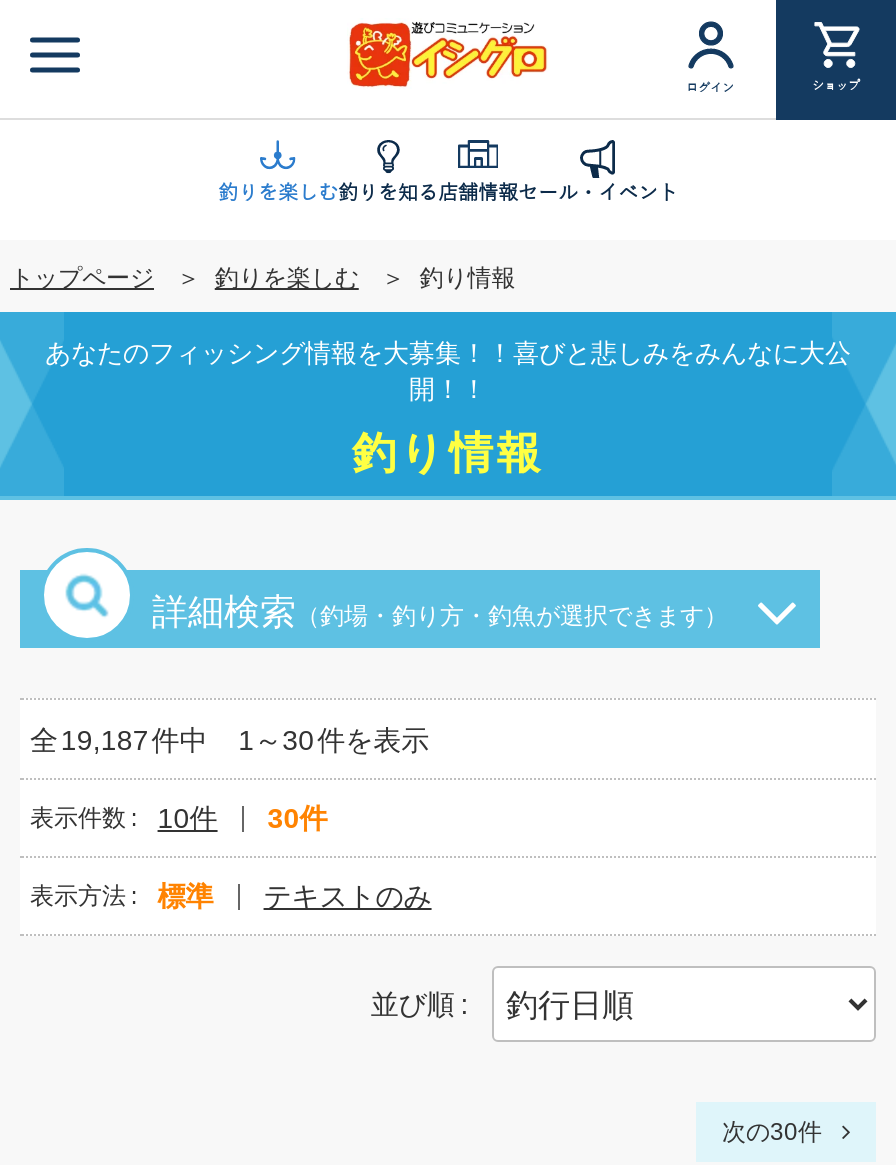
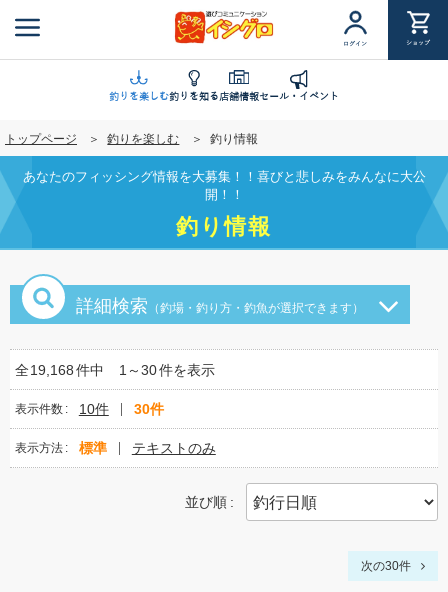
[30,724,429,756] 全 19,187 件中 1～30 件を表示 -> [15,362,215,378] 全 19,168 件中 1～30 件を表示

